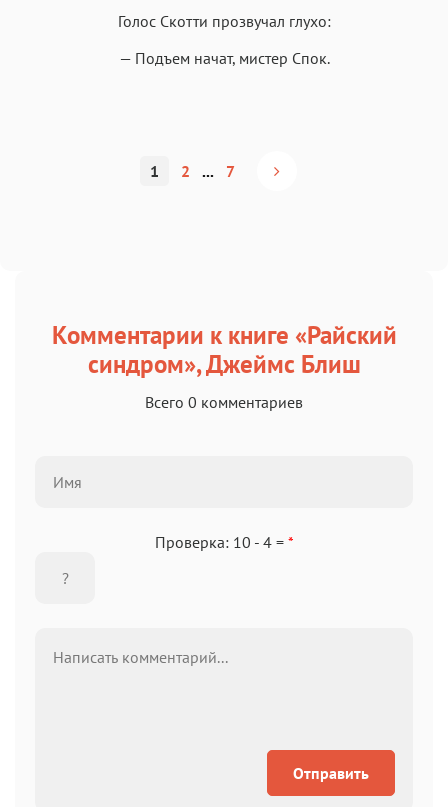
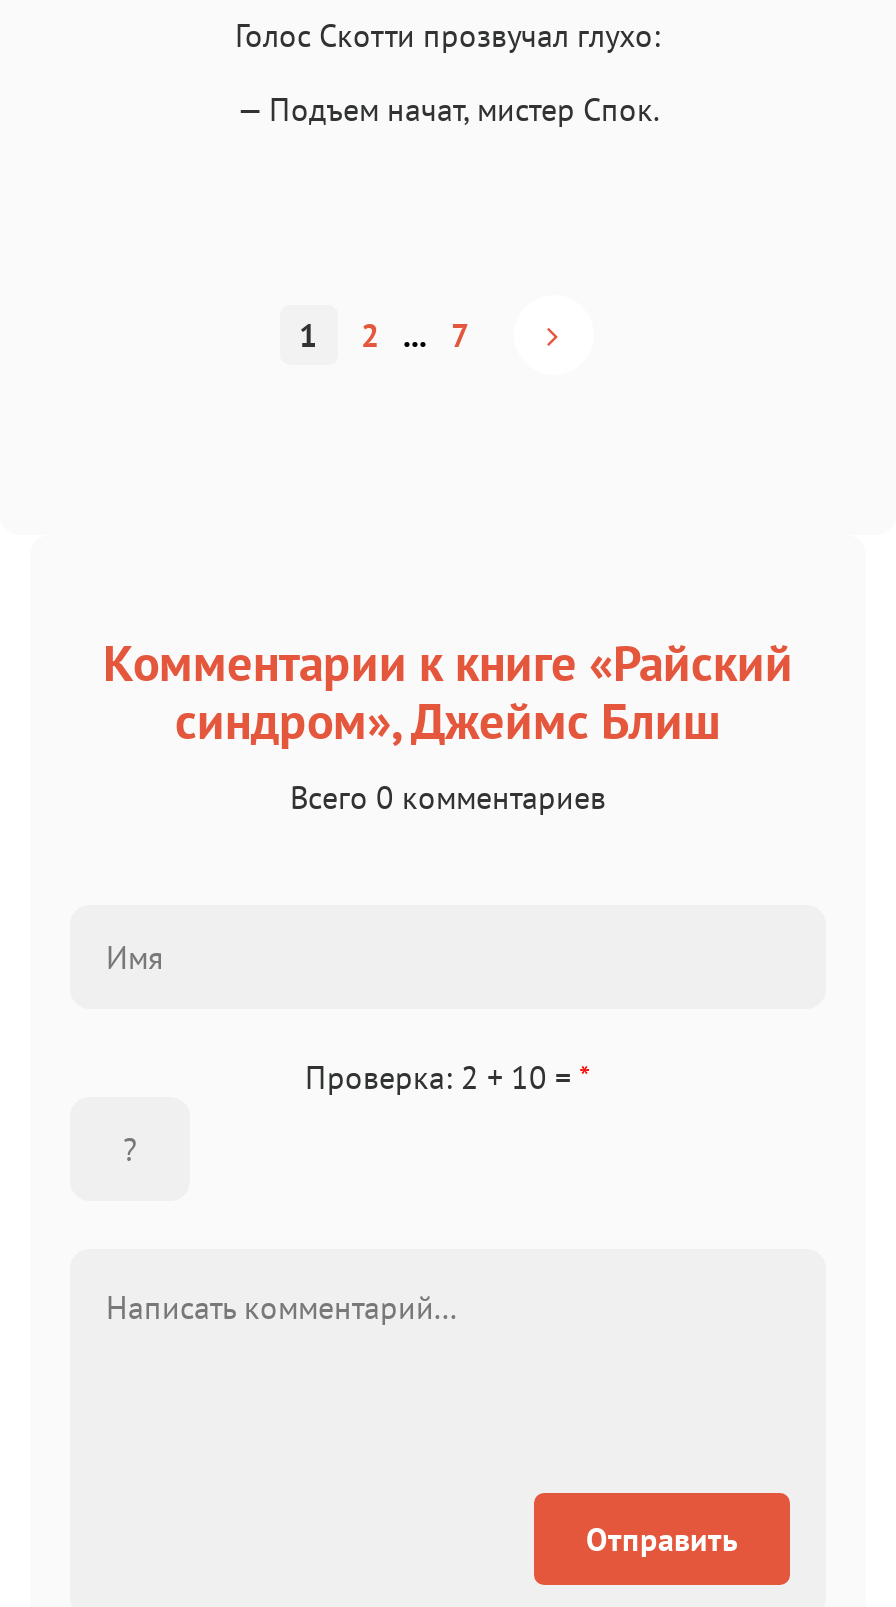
[154,532,293,552] Проверка: 10 - 4 = * -> [305,1056,591,1096] Проверка: 2 + 10 = *

